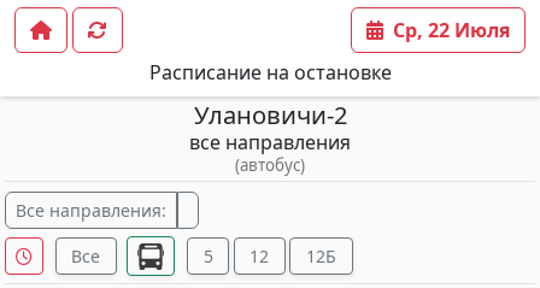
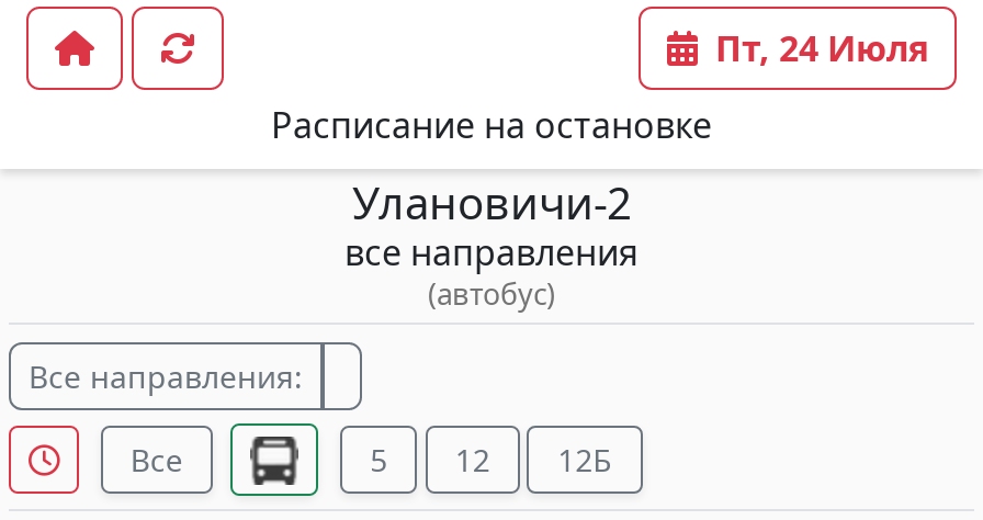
[393,17,510,43] Ср, 22 Июля -> [715,24,928,72] Пт, 24 Июля

